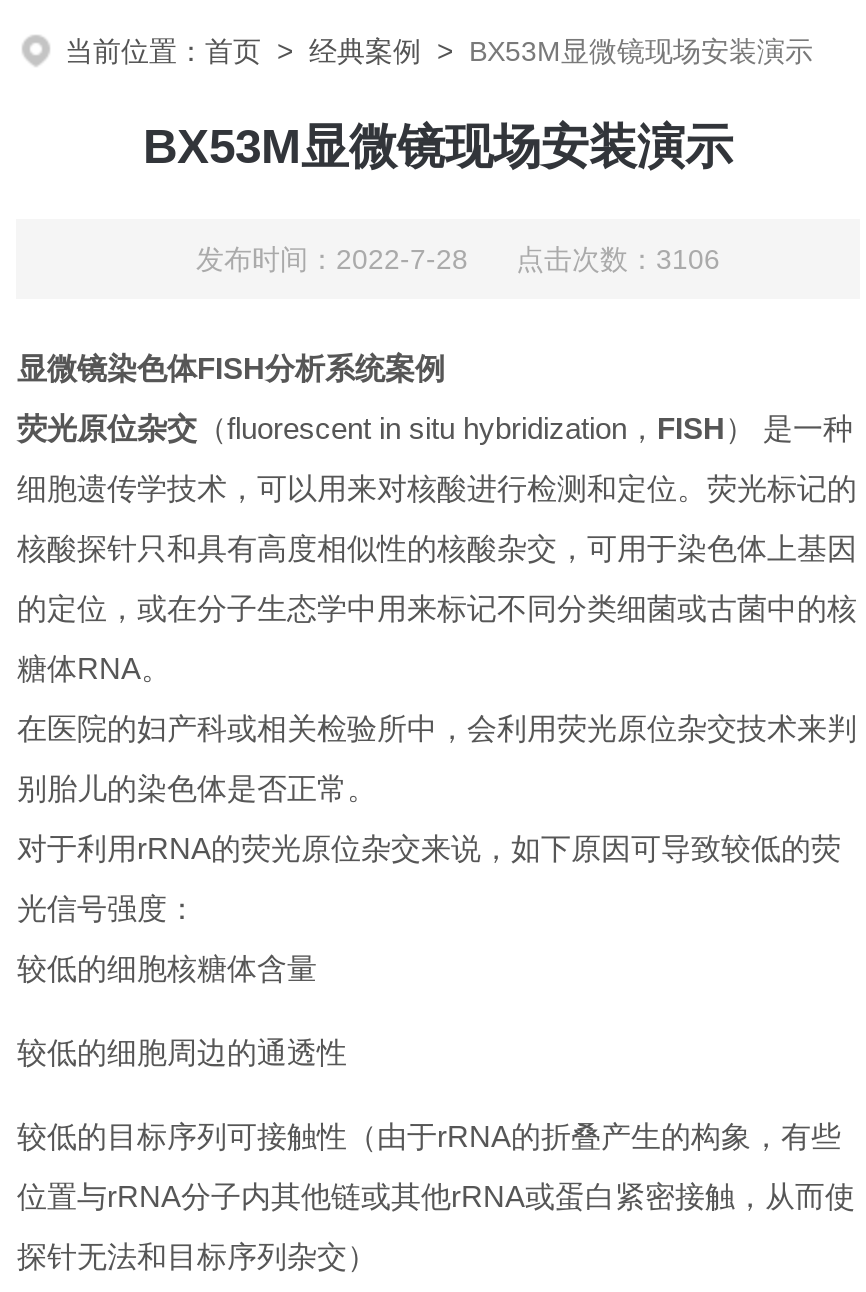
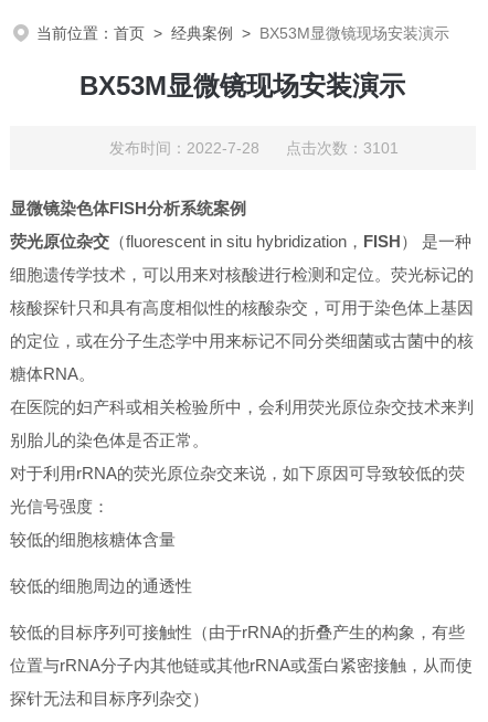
[196,243,720,275] 发布时间：2022-7-28 点击次数：3106 -> [109,139,399,157] 发布时间：2022-7-28 点击次数：3101

